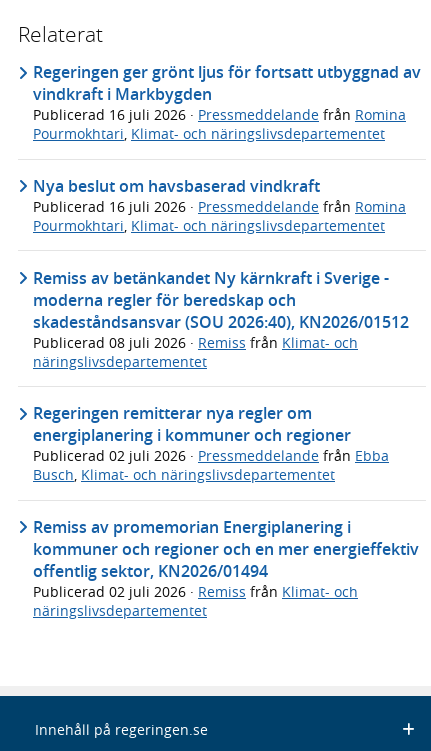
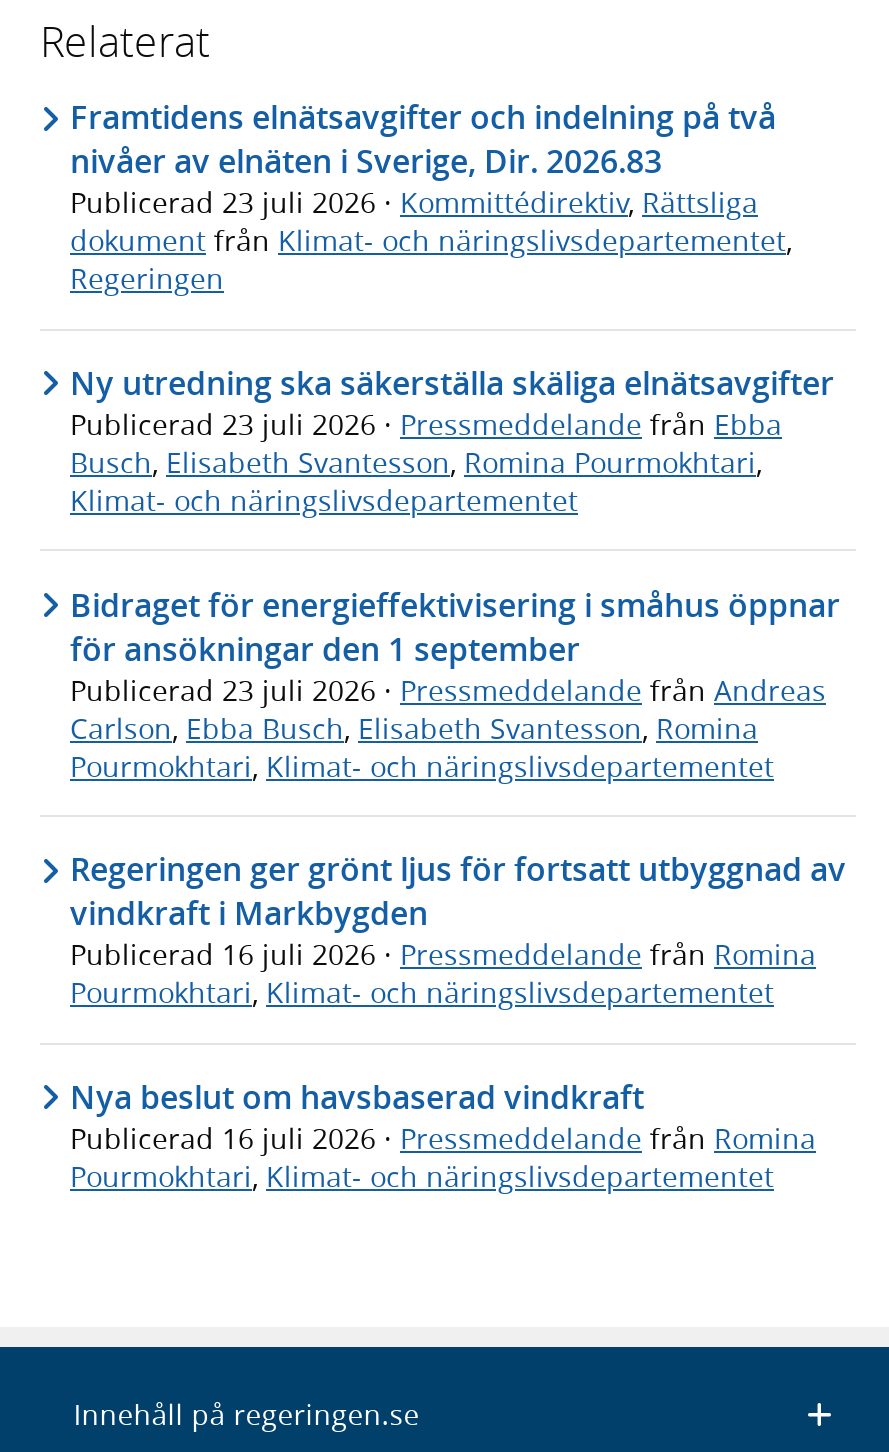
none -> [70,96,840,784] Framtidens elnätsavgifter och indelning på två | nivåer av elnäten i Sverige, Dir. 2026.83 | Publicerad 23 juli 2026 · Kommittédirektiv, Rättsliga | dokument från Klimat- och näringslivsdepartementet, | Regeringen | Ny utredning ska säkerställa skäliga elnätsavgifter | Publicerad 23 juli 2026 · Pressmeddelande från Ebba | Busch, Elisabeth Svantesson, Romina Pourmokhtari, | Klimat- och näringslivsdepartementet | Bidraget för energieffektivisering i småhus öppnar | för ansökningar den 1 september | Publicerad 23 juli 2026 · Pressmeddelande från Andreas | Carlson, Ebba Busch, Elisabeth Svantesson, Romina | Pourmokhtari, Klimat- och näringslivsdepartementet
moved [33,61,421,235] -> [70,848,846,1195]: Regeringen ger grönt ljus för fortsatt utbyggnad av | vindkraft i Markbygden | Publicerad 16 juli 2026 · Pressmeddelande från Romina | Pourmokhtari,Klimat- och näringslivsdepartementet | Nya beslut om havsbaserad vindkraft | Publicerad 16 juli 2026 · Pressmeddelande från Romina | Pourmokhtari,Klimat- och näringslivsdepartementet
[33,267,419,620] Remiss av betänkandet Ny kärnkraft i Sverige - | moderna regler för beredskap och | skadeståndsansvar (SOU 2026:40), KN2026/01512 | Publicerad 08 juli 2026 · Remiss från Klimat- och | näringslivsdepartementet | Regeringen remitterar nya regler om | energiplanering i kommuner och regioner | Publicerad 02 juli 2026 · Pressmeddelande från Ebba | Busch, Klimat- och näringslivsdepartementet | Remiss av promemorian Energiplanering i | kommuner och regioner och en mer energieffektiv | offentlig sektor, KN2026/01494 | Publicerad 02 juli 2026 · Remiss från Klimat- och | näringslivsdepartementet -> none

